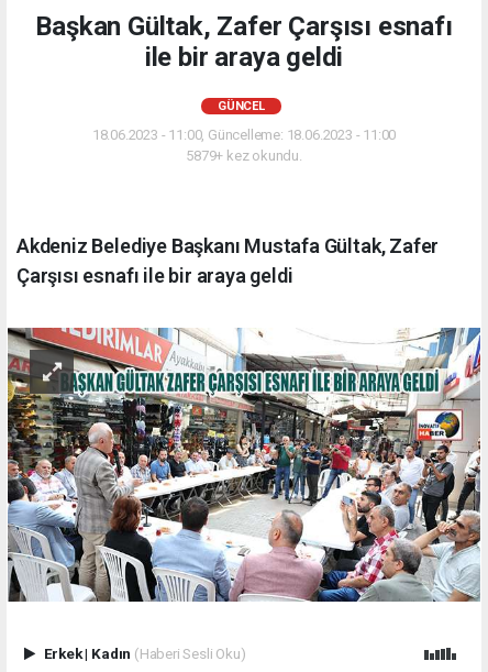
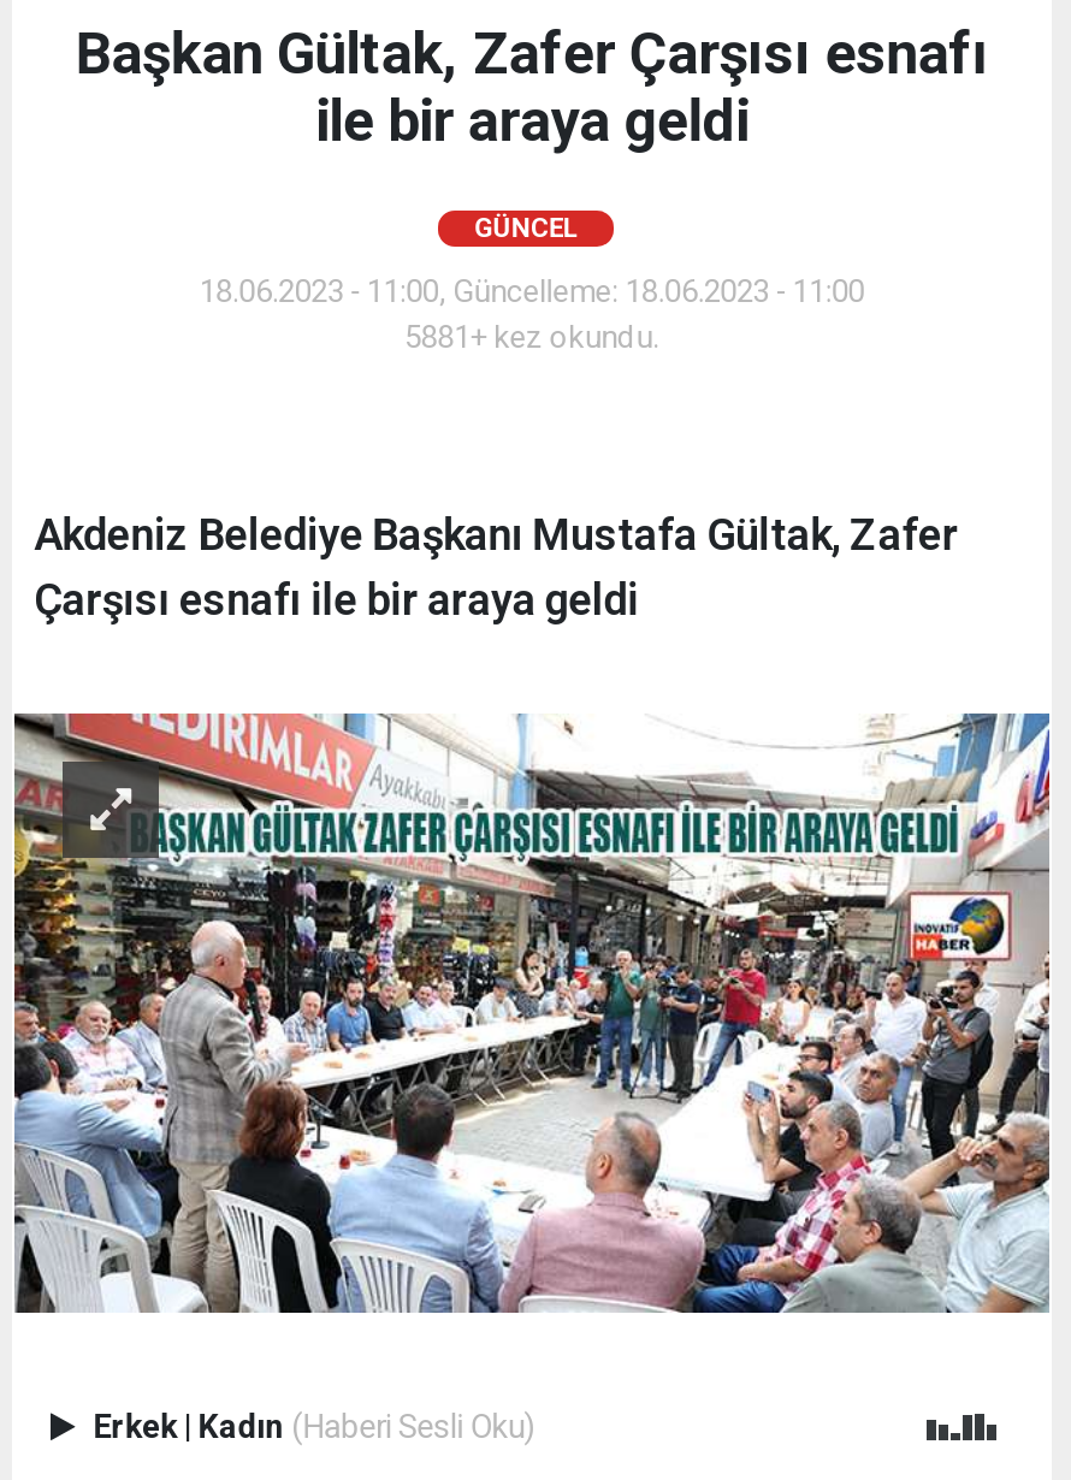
[186,147,302,164] 5879+ kez okundu. -> [405,318,659,354] 5881+ kez okundu.

